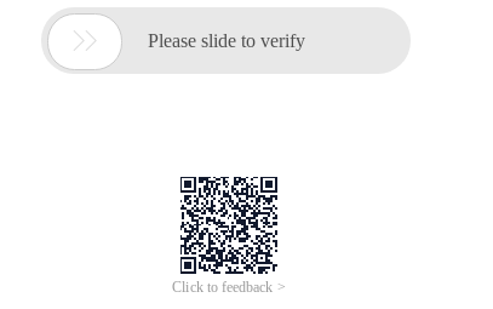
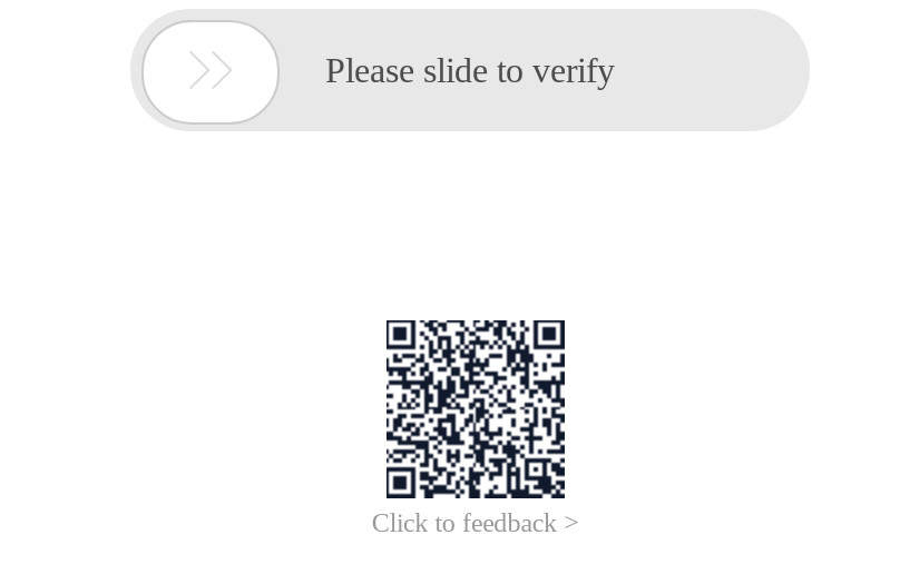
[180,177,279,275] [image] -> [387,318,567,501] [image]

